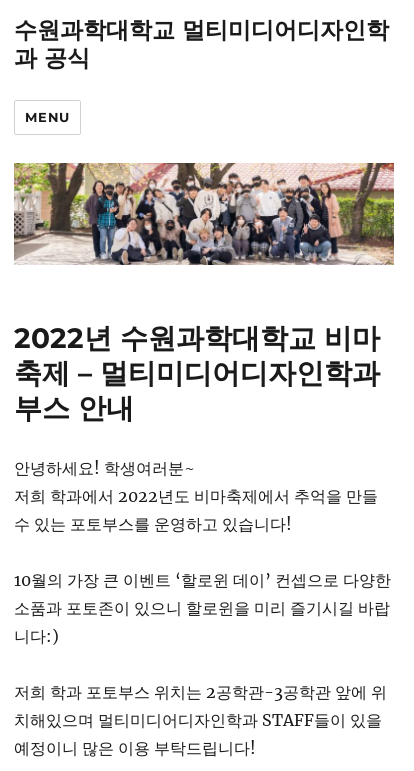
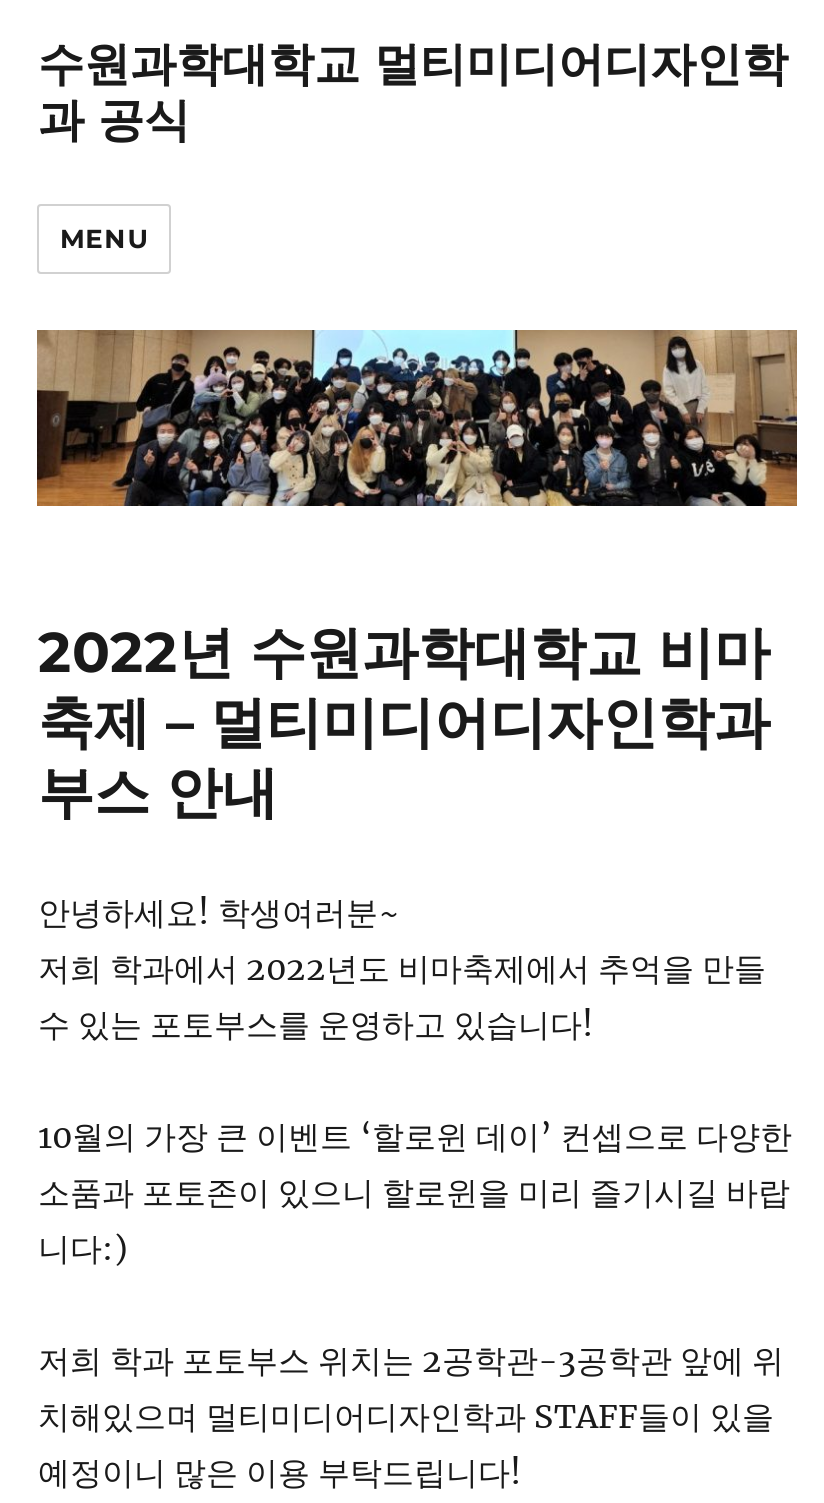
[13,162,394,265] [image] -> [37,330,797,508] [image]

